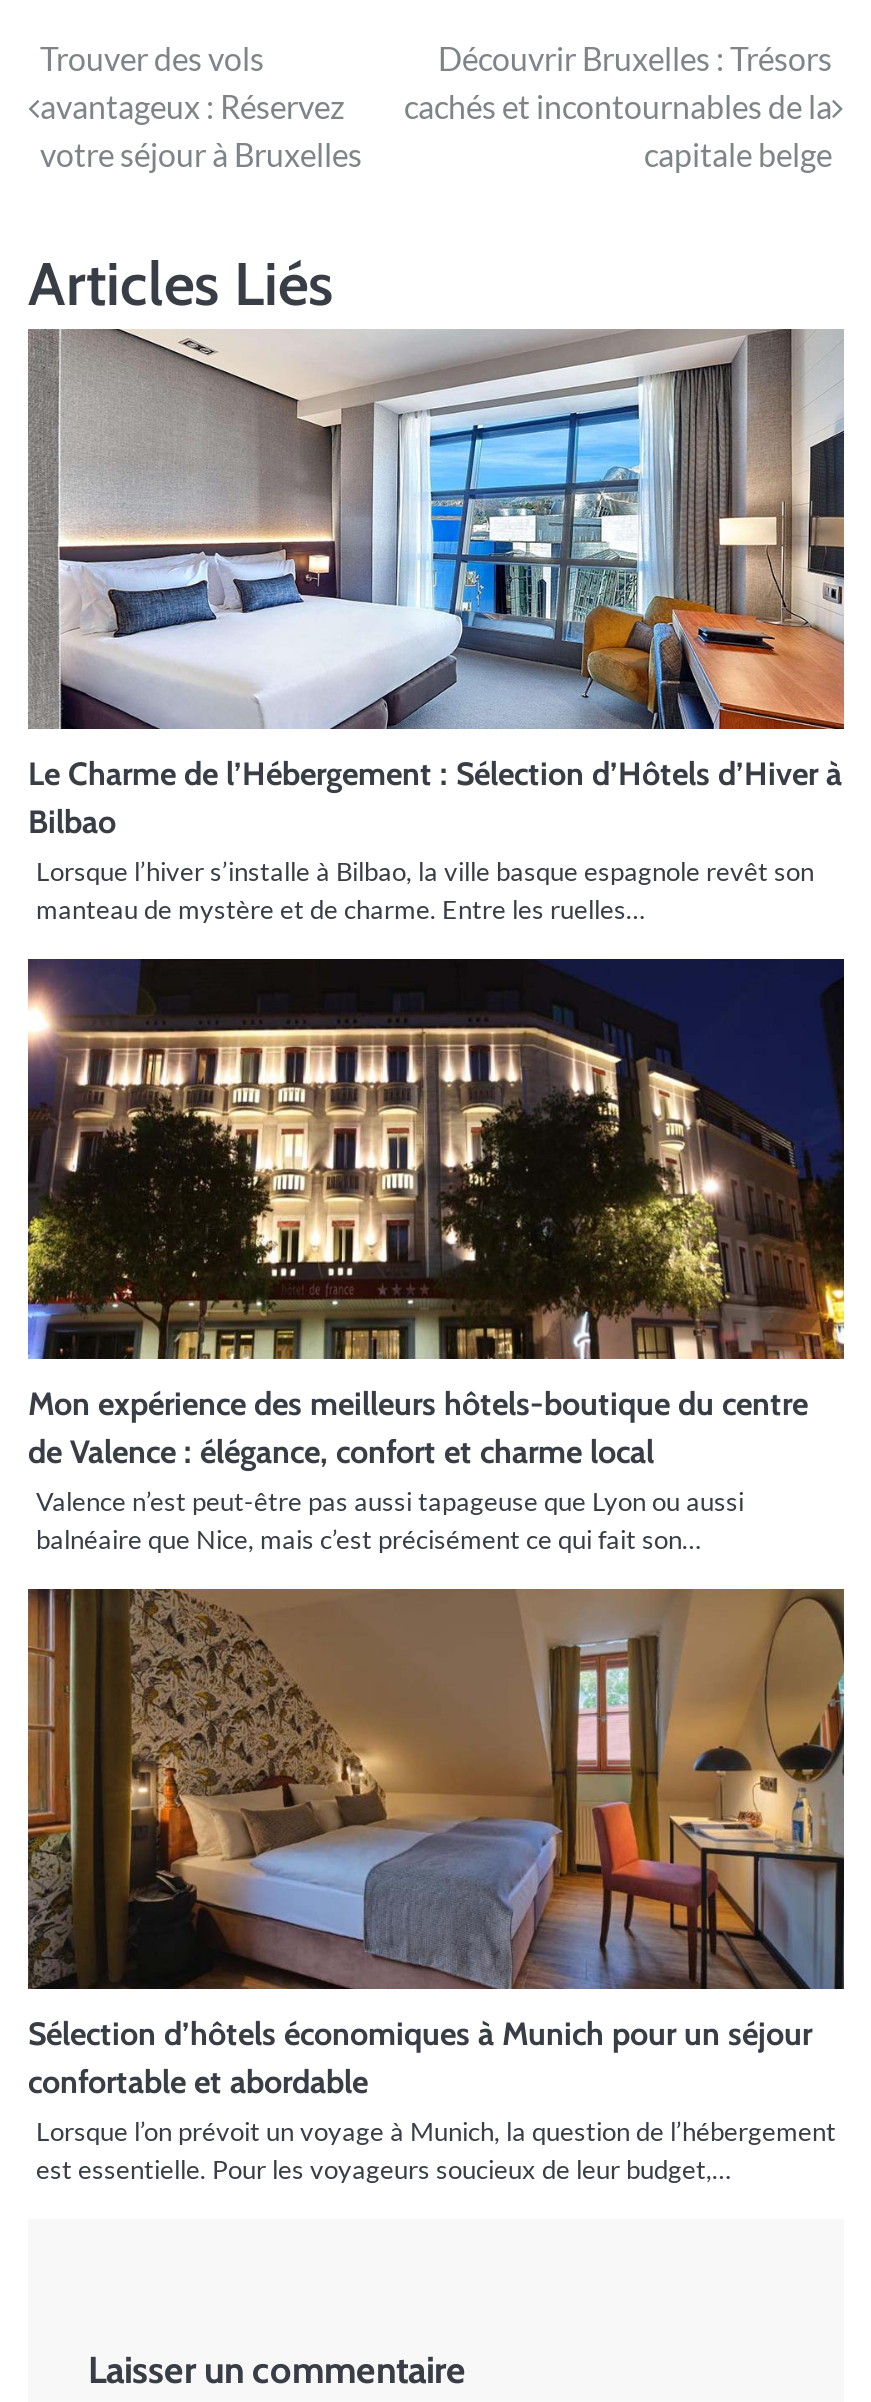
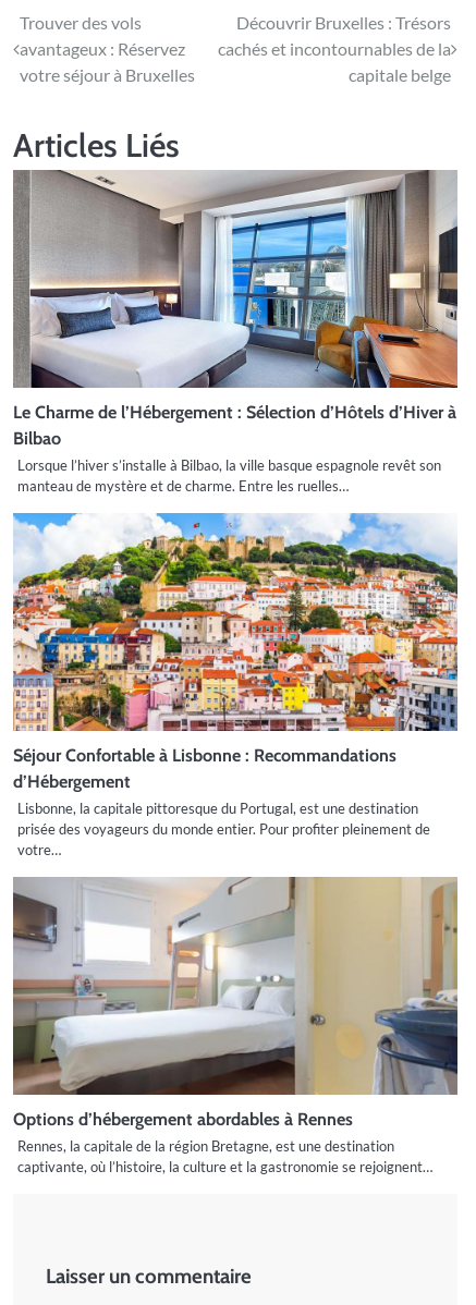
[26,956,846,1554] [image] | Mon expérience des meilleurs hôtels-boutique du centre | de Valence : élégance, confort et charme local | Valence n’est peut-être pas aussi tapageuse que Lyon ou aussi | balnéaire que Nice, mais c’est précisément ce qui fait son… -> [12,512,459,858] [image] | Séjour Confortable à Lisbonne : Recommandations | d’Hébergement | Lisbonne, la capitale pittoresque du Portugal, est une destination | prisée des voyageurs du monde entier. Pour profiter pleinement de | votre…
[26,1586,846,2184] [image] | Sélection d’hôtels économiques à Munich pour un séjour | confortable et abordable | Lorsque l’on prévoit un voyage à Munich, la question de l’hébergement | est essentielle. Pour les voyageurs soucieux de leur budget,… -> [13,856,459,1175] [image] | Options d’hébergement abordables à Rennes | Rennes, la capitale de la région Bretagne, est une destination | captivante, où l’histoire, la culture et la gastronomie se rejoignent…

